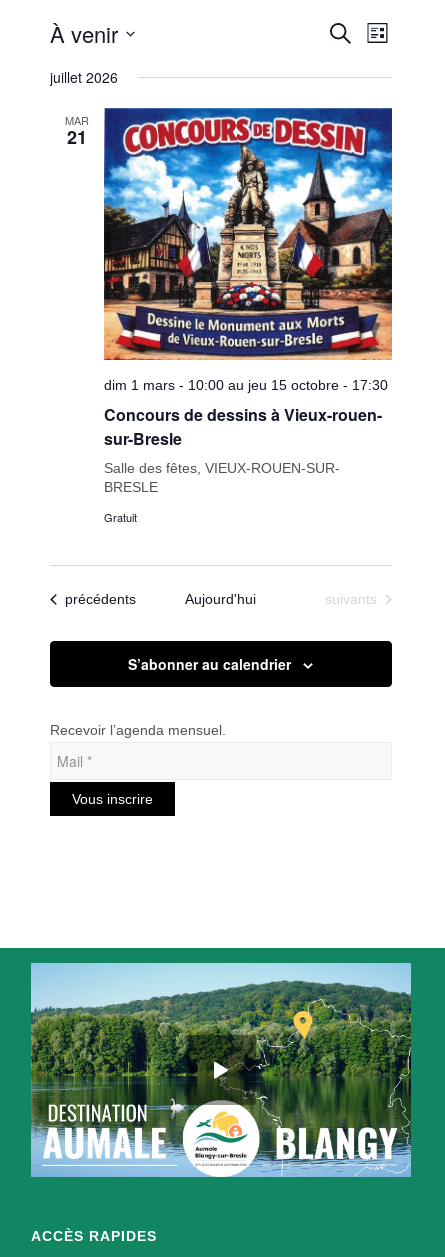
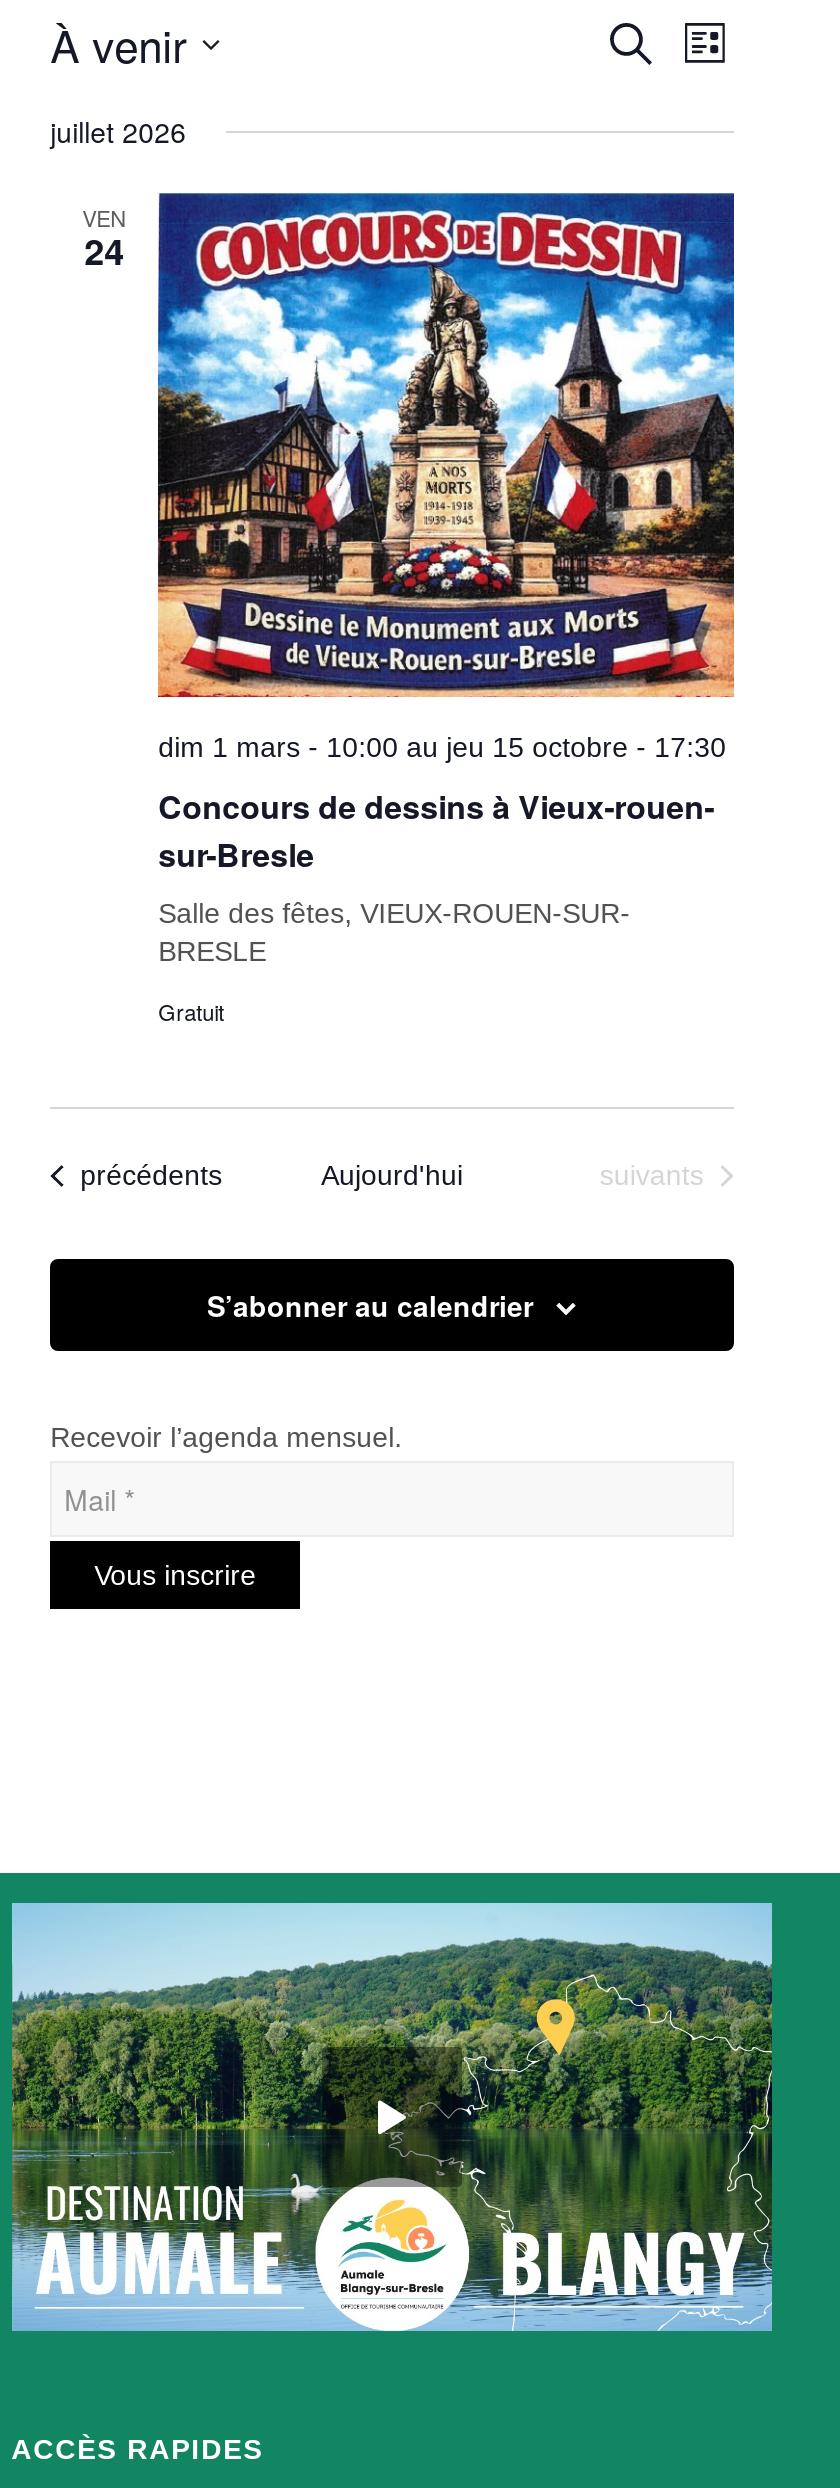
[65,112,89,150] MAR | 21 -> [82,201,126,277] VEN | 24

